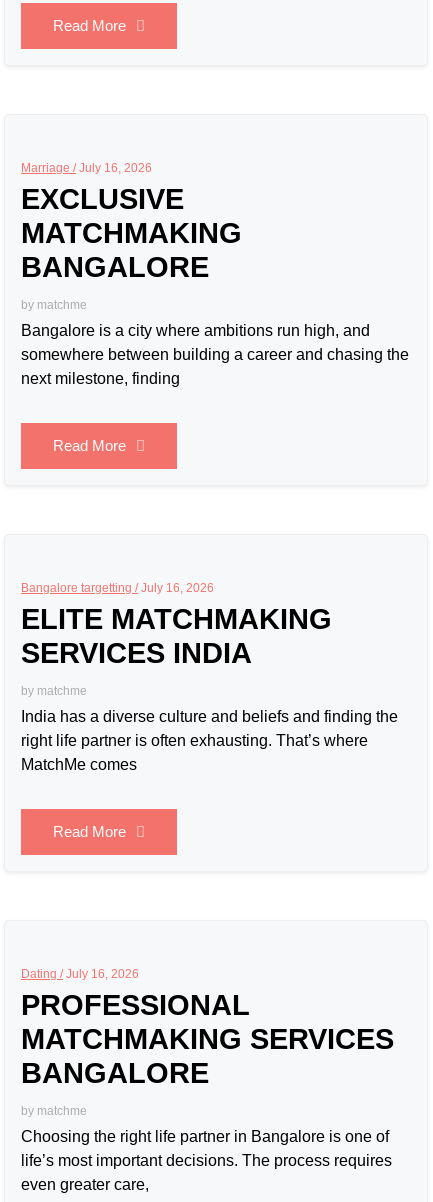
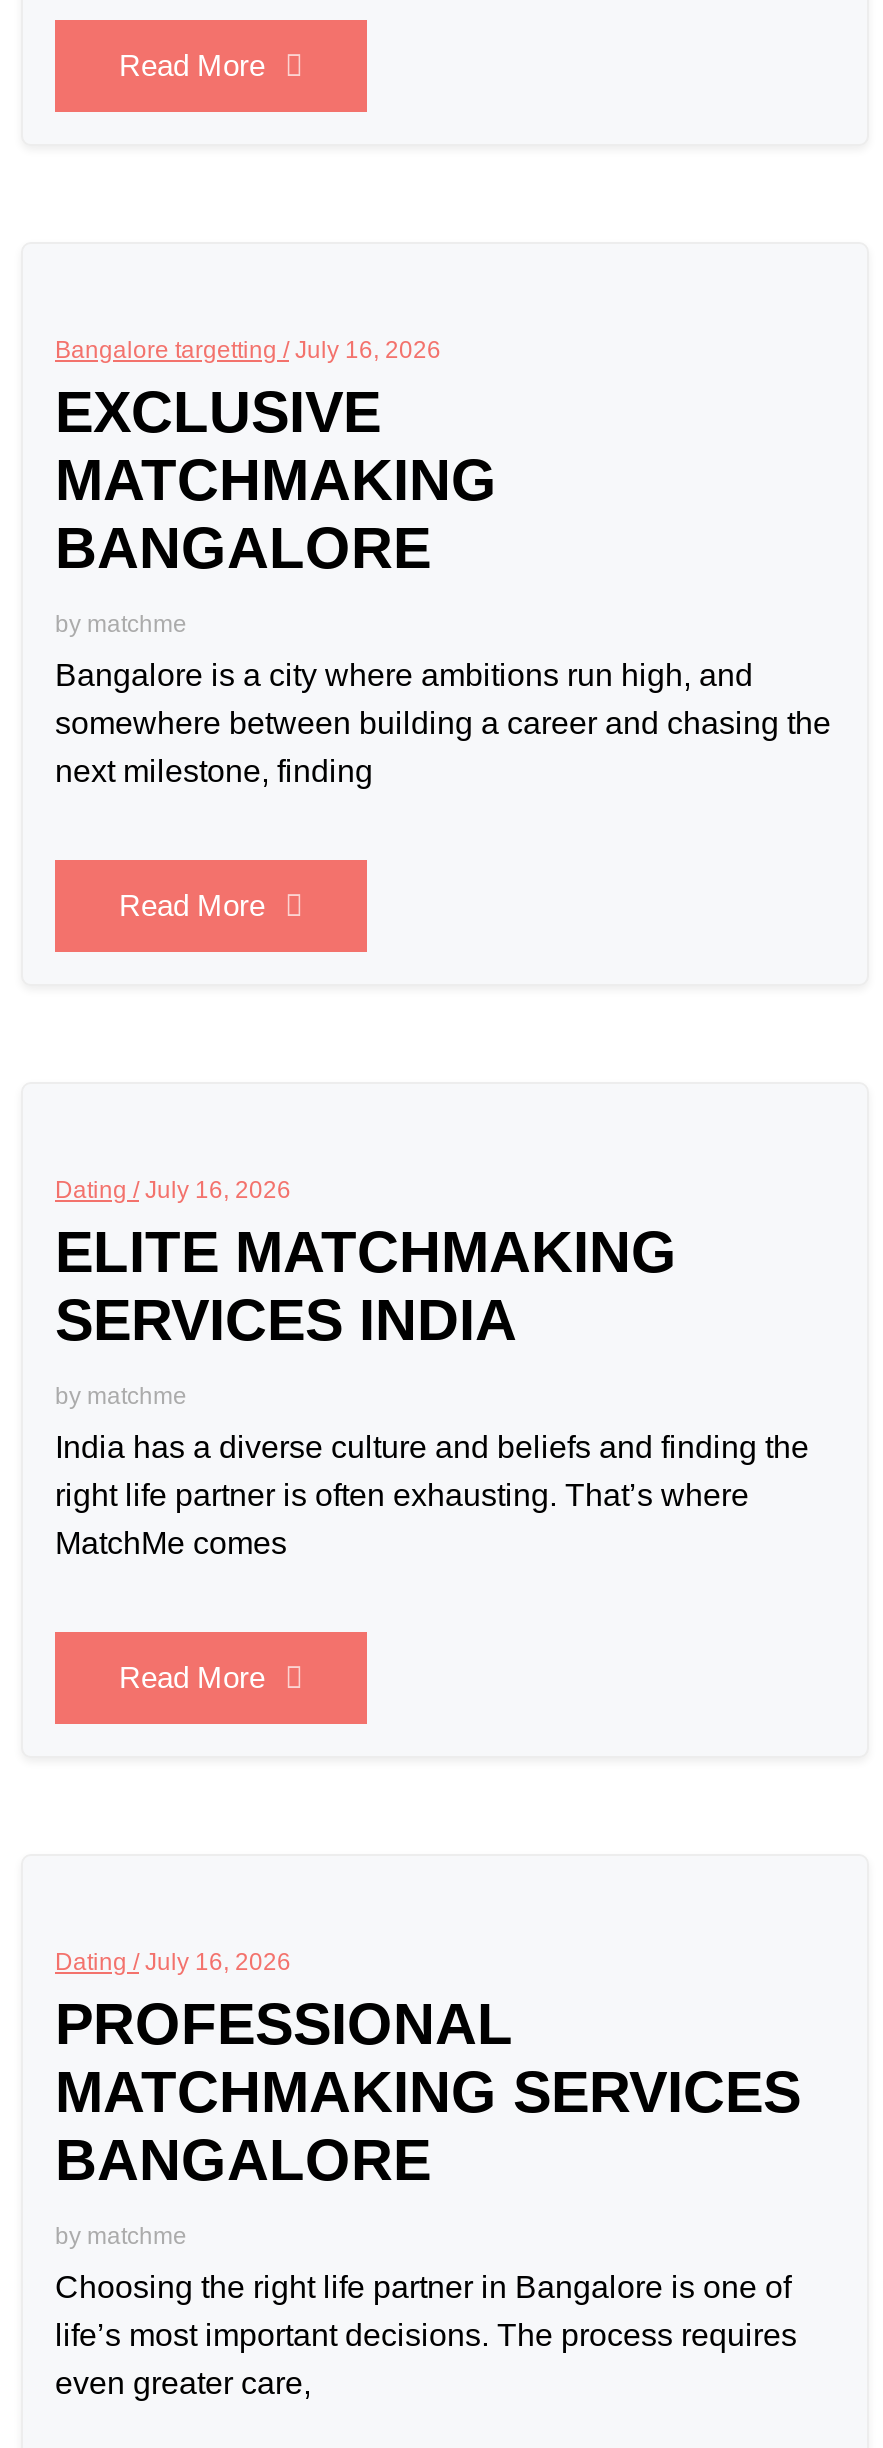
[21,161,152,175] Marriage / July 16, 2026 -> none
none -> [55,1176,291,1204] Dating / July 16, 2026
moved [21,581,214,595] -> [55,336,441,364]: Bangalore targetting / July 16, 2026

